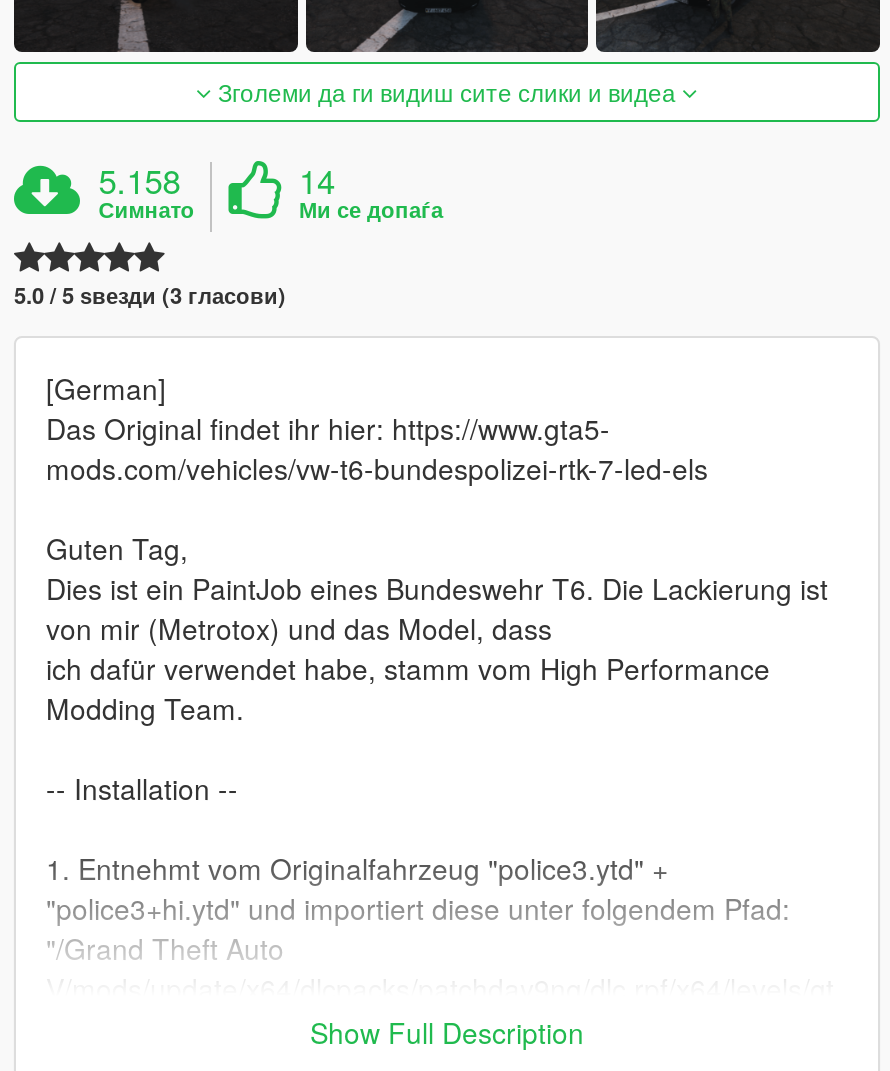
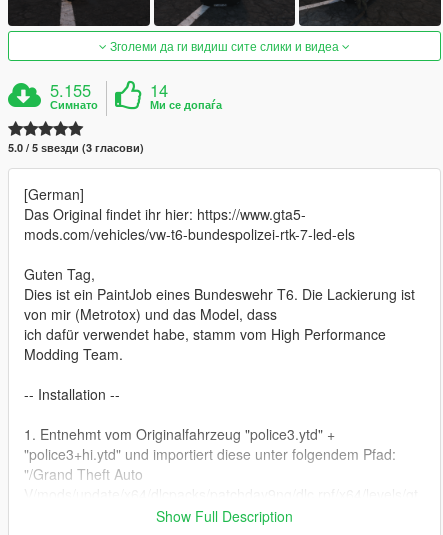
[98,156,180,204] 5.158 -> [50,78,91,102] 5.155

